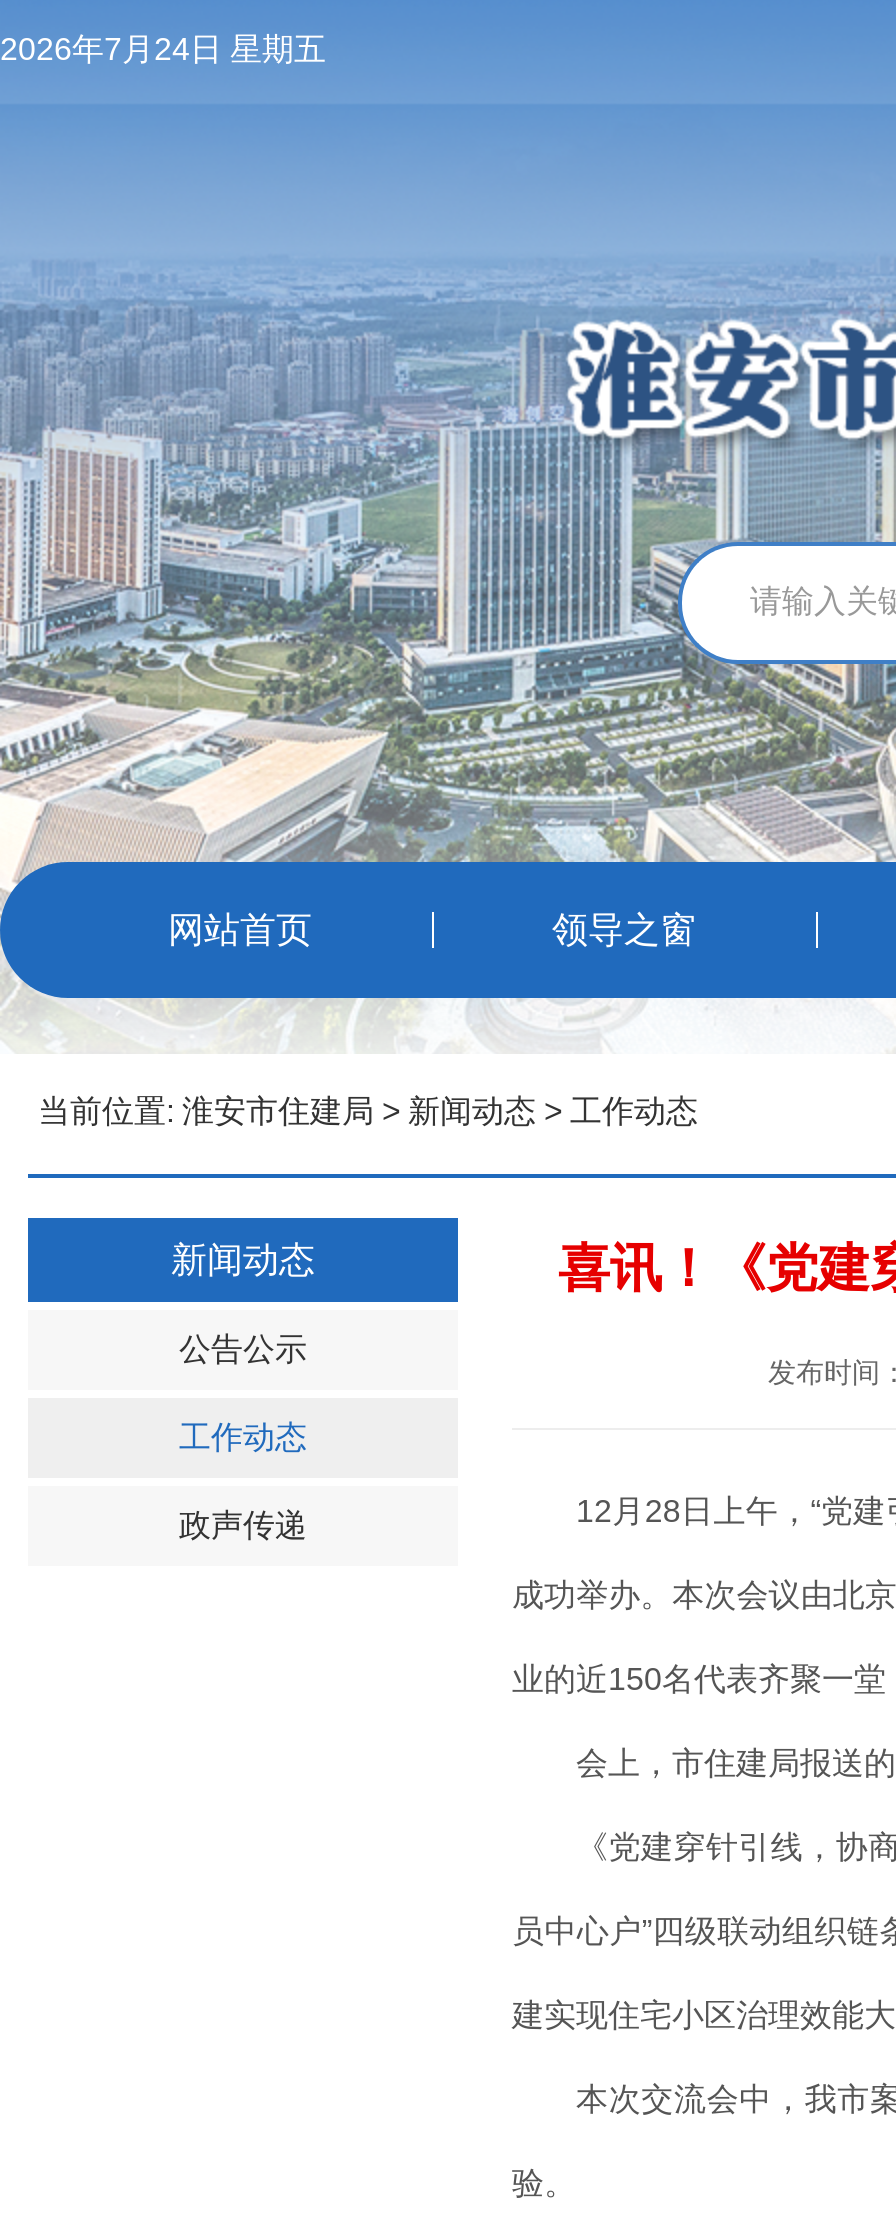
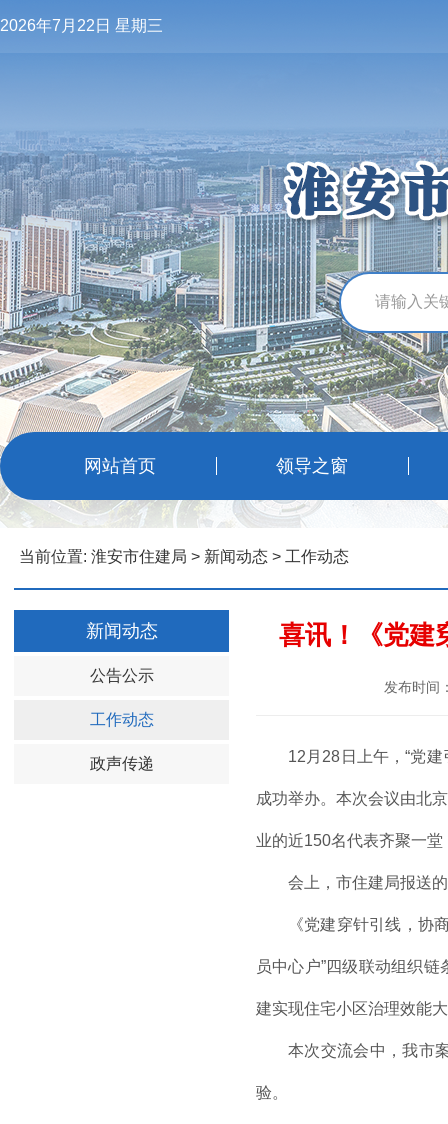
[0,32,326,66] 2026年7月24日 星期五 -> [0,17,163,34] 2026年7月22日 星期三

